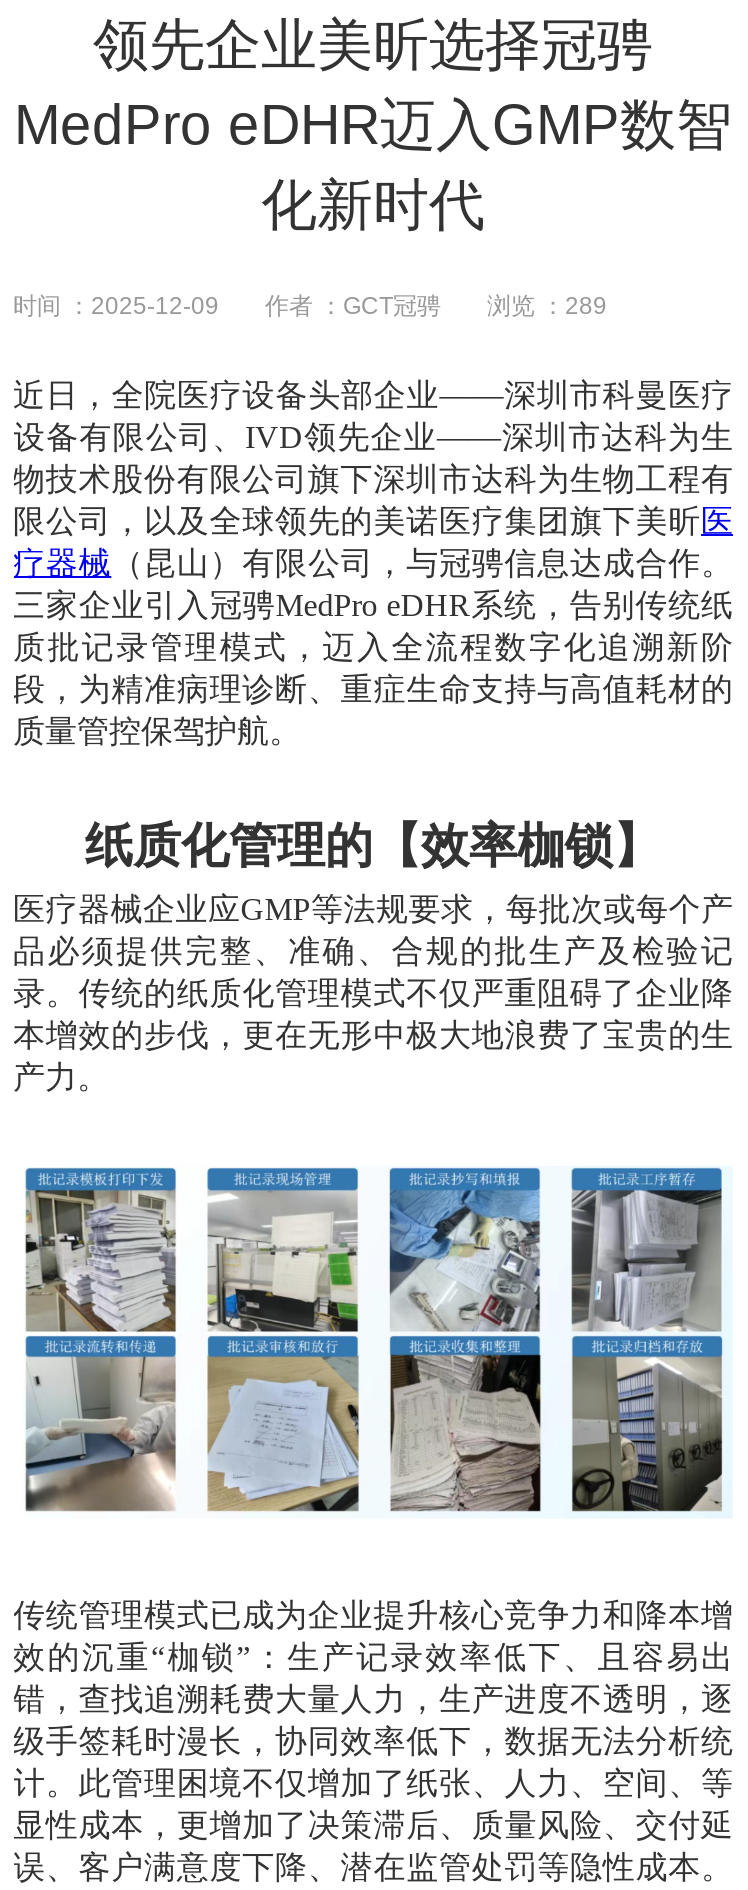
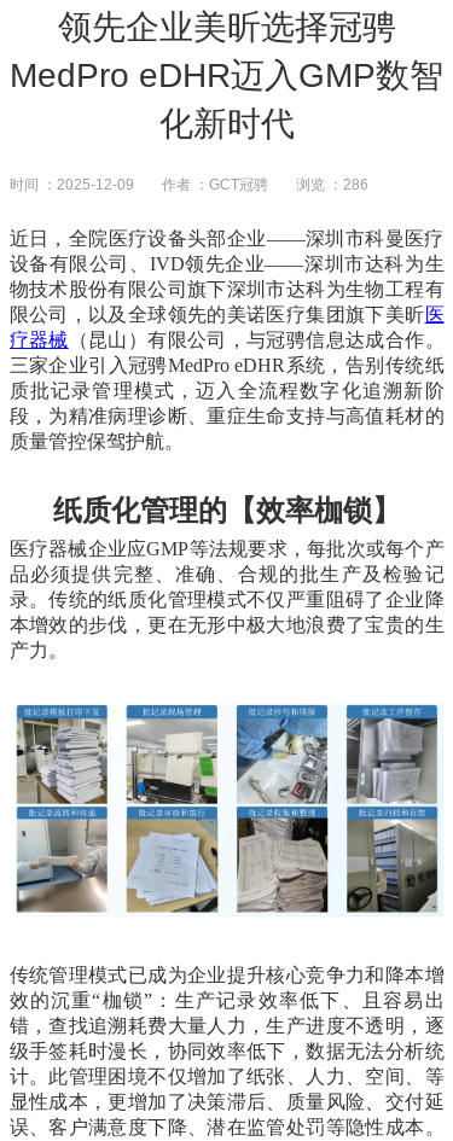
[13,292,607,320] 时间 ：2025-12-09 作者 ：GCT冠骋 浏览 ：289 -> [9,176,368,193] 时间 ：2025-12-09 作者 ：GCT冠骋 浏览 ：286

